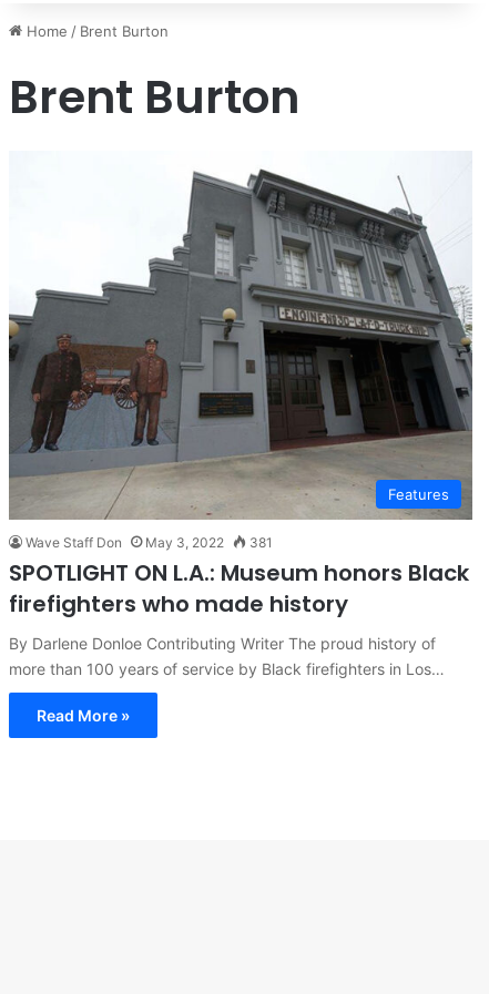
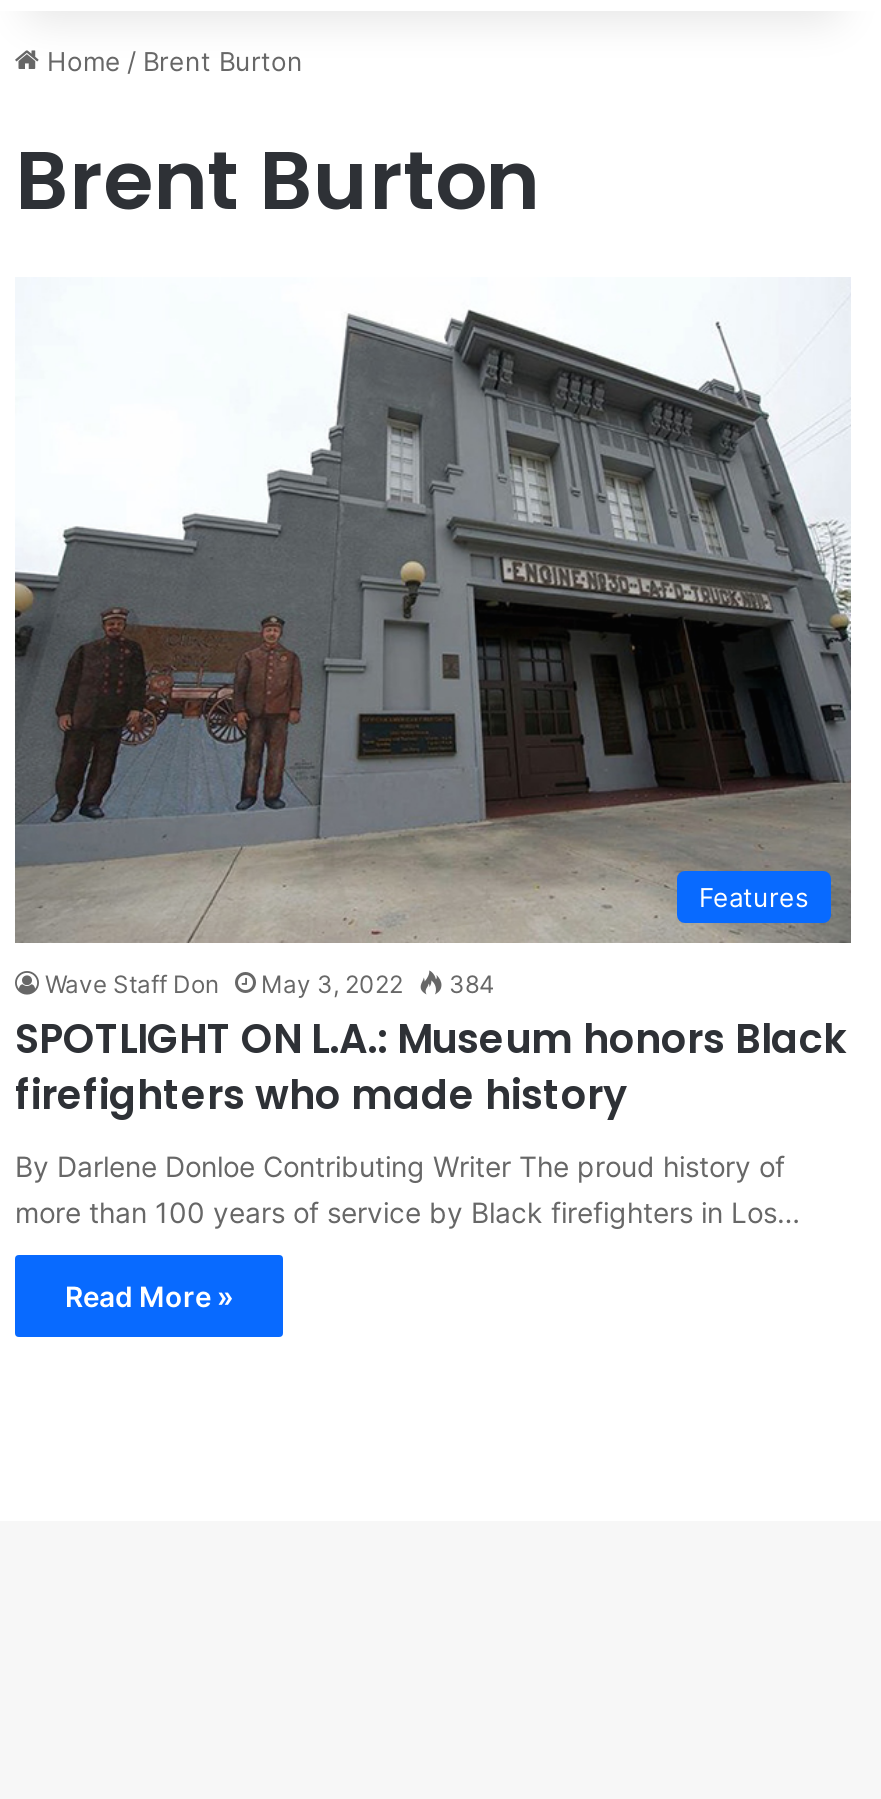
[26,535,273,551] Wave Staff Don May 3, 2022 381 -> [45,970,495,1000] Wave Staff Don May 3, 2022 384

